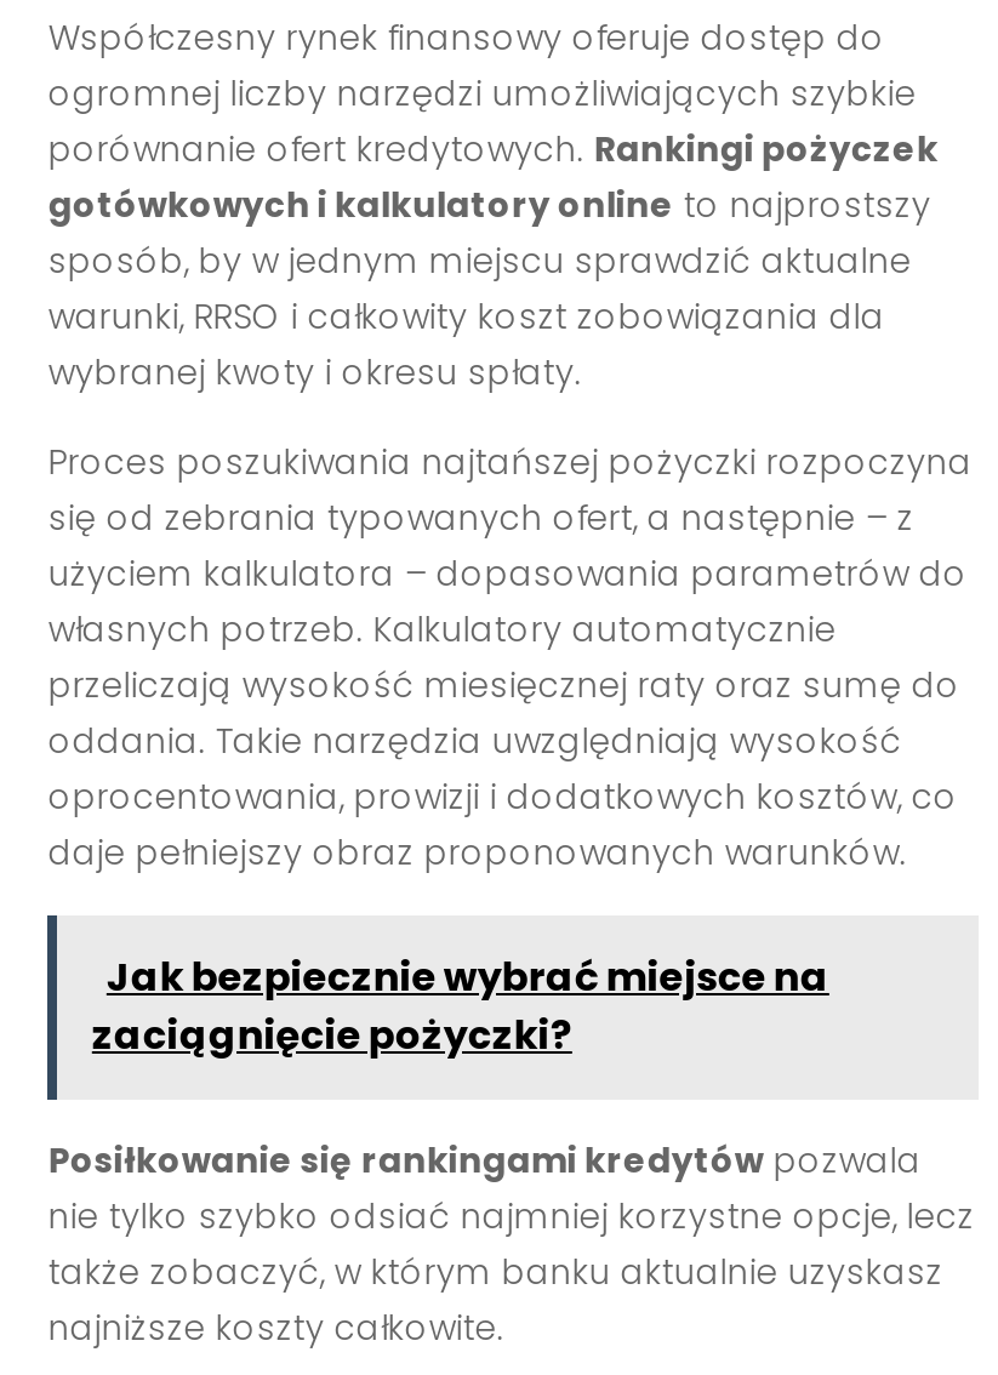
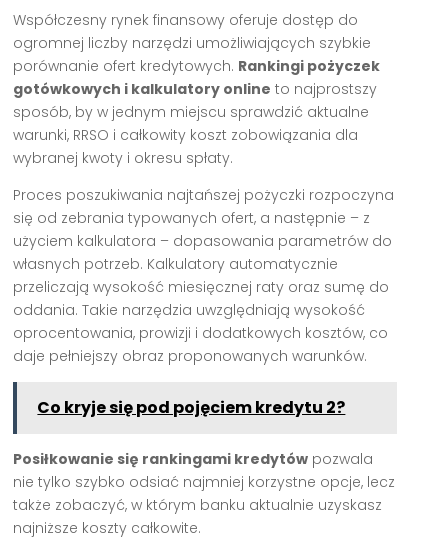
[92,948,829,1062] Jak bezpiecznie wybrać miejsce na | zaciągnięcie pożyczki? -> [37,396,345,419] Co kryje się pod pojęciem kredytu 2?

